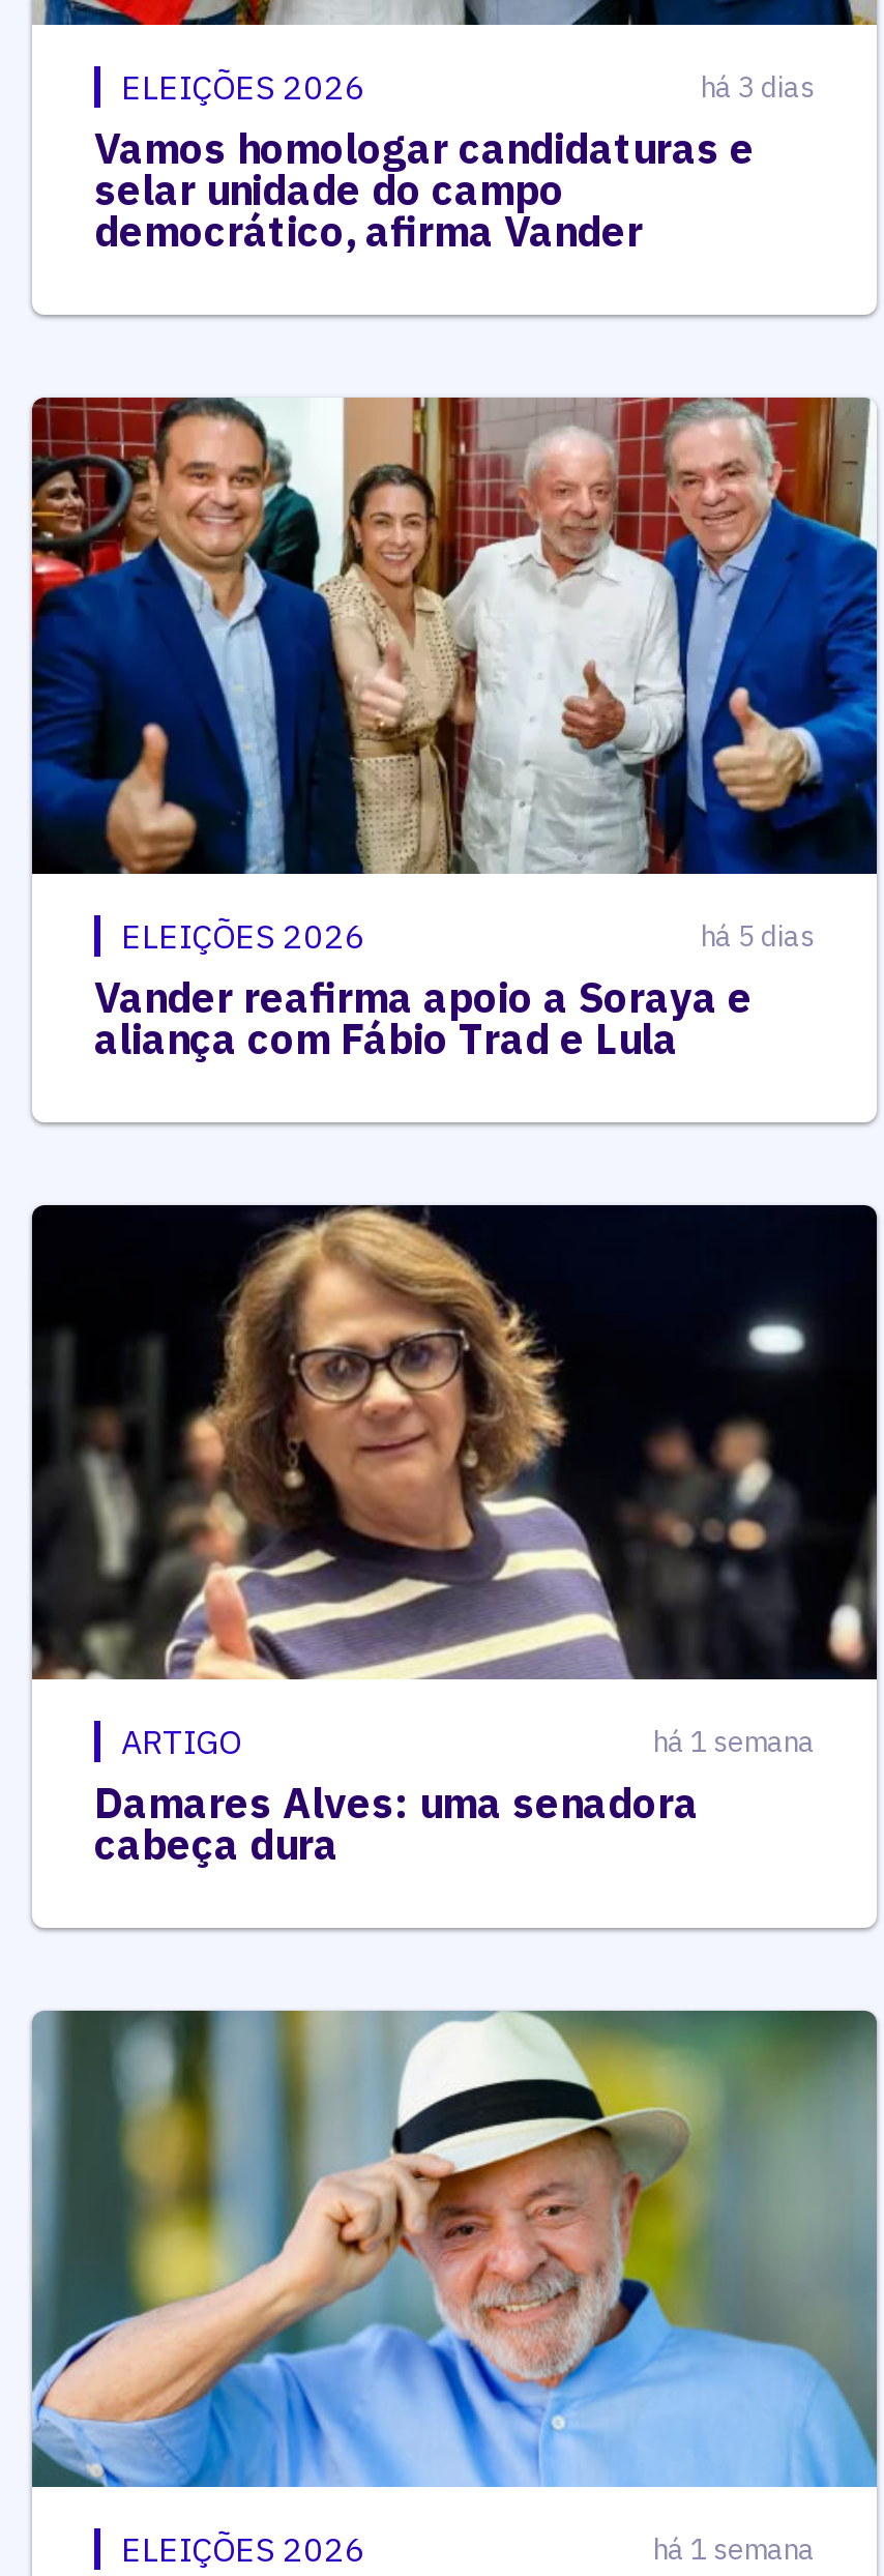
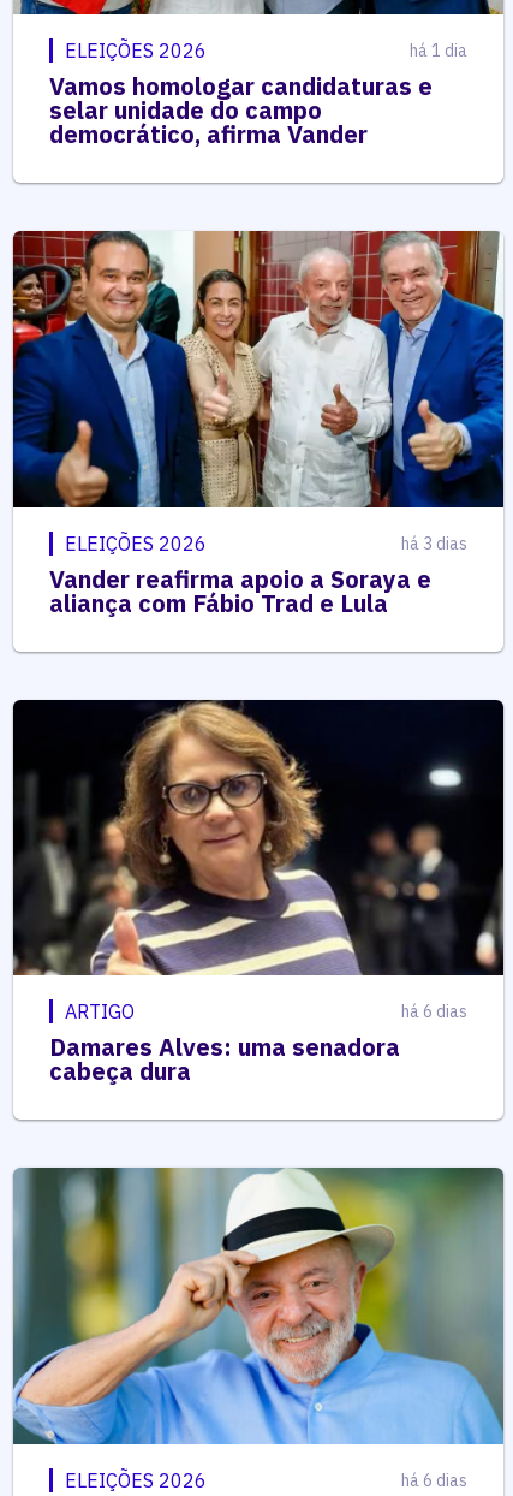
[701,69,815,106] há 3 dias -> [410,40,467,62] há 1 dia
[701,917,815,954] há 5 dias -> [401,532,467,554] há 3 dias
[653,1723,815,1761] há 1 semana -> [401,1001,467,1023] há 6 dias
[653,2530,815,2567] há 1 semana -> [401,1469,467,1491] há 6 dias

